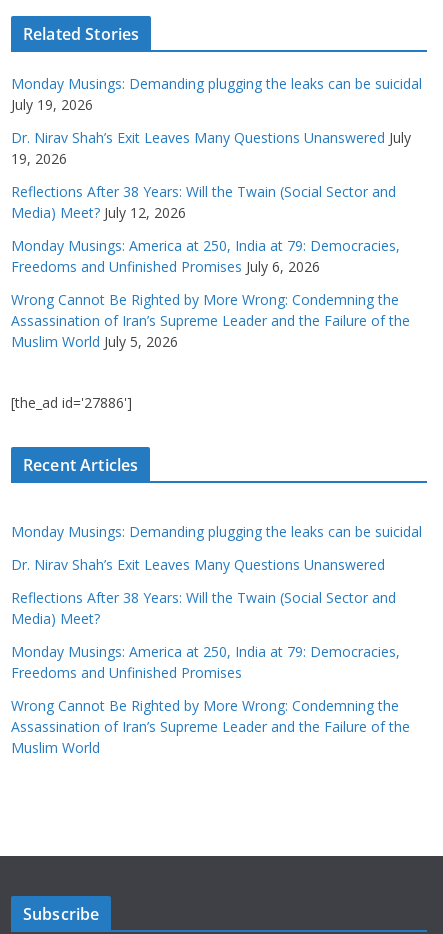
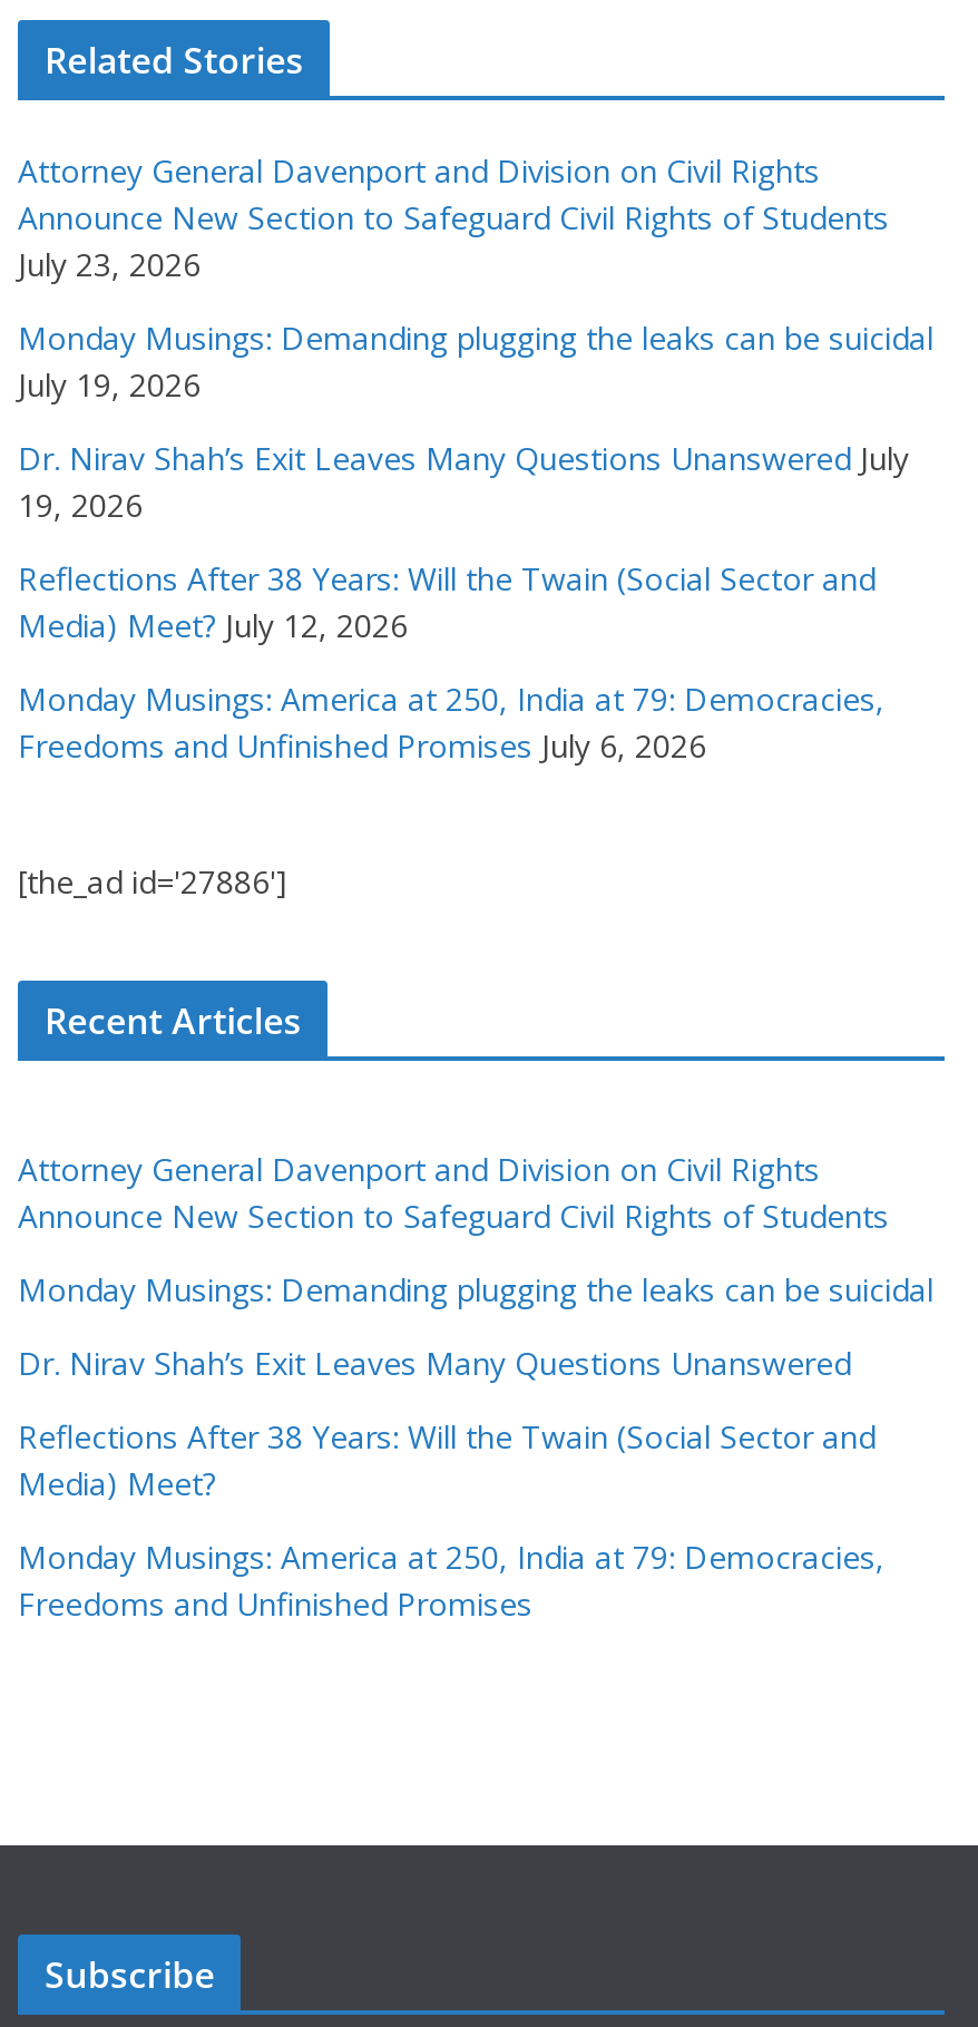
none -> [18,150,889,286] Attorney General Davenport and Division on Civil Rights | Announce New Section to Safeguard Civil Rights of Students | July 23, 2026
moved [11,74,422,276] -> [18,317,933,768]: Monday Musings: Demanding plugging the leaks can be suicidal | July 19, 2026 | Dr. Nirav Shah’s Exit Leaves Many Questions Unanswered July | 19, 2026 | Reflections After 38 Years: Will the Twain (Social Sector and | Media) Meet? July 12, 2026 | Monday Musings: America at 250, India at 79: Democracies, | Freedoms and Unfinished Promises July 6, 2026
[11,290,410,351] Wrong Cannot Be Righted by More Wrong: Condemning the | Assassination of Iran’s Supreme Leader and the Failure of the | Muslim World July 5, 2026 -> none
none -> [18,1149,889,1238] Attorney General Davenport and Division on Civil Rights | Announce New Section to Safeguard Civil Rights of Students
moved [11,522,422,682] -> [18,1269,933,1626]: Monday Musings: Demanding plugging the leaks can be suicidal | Dr. Nirav Shah’s Exit Leaves Many Questions Unanswered | Reflections After 38 Years: Will the Twain (Social Sector and | Media) Meet? | Monday Musings: America at 250, India at 79: Democracies, | Freedoms and Unfinished Promises
[11,696,410,757] Wrong Cannot Be Righted by More Wrong: Condemning the | Assassination of Iran’s Supreme Leader and the Failure of the | Muslim World -> none

